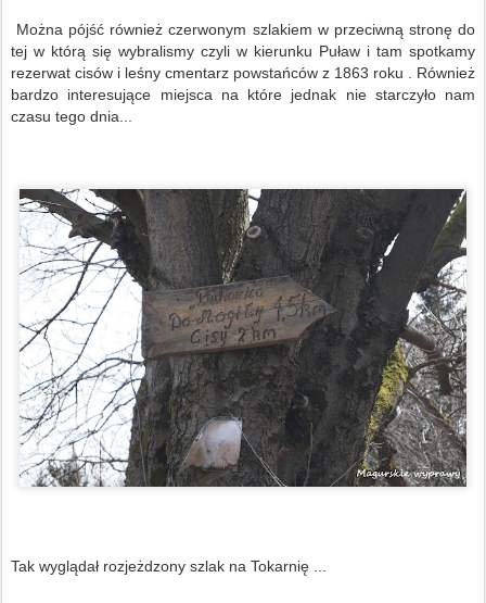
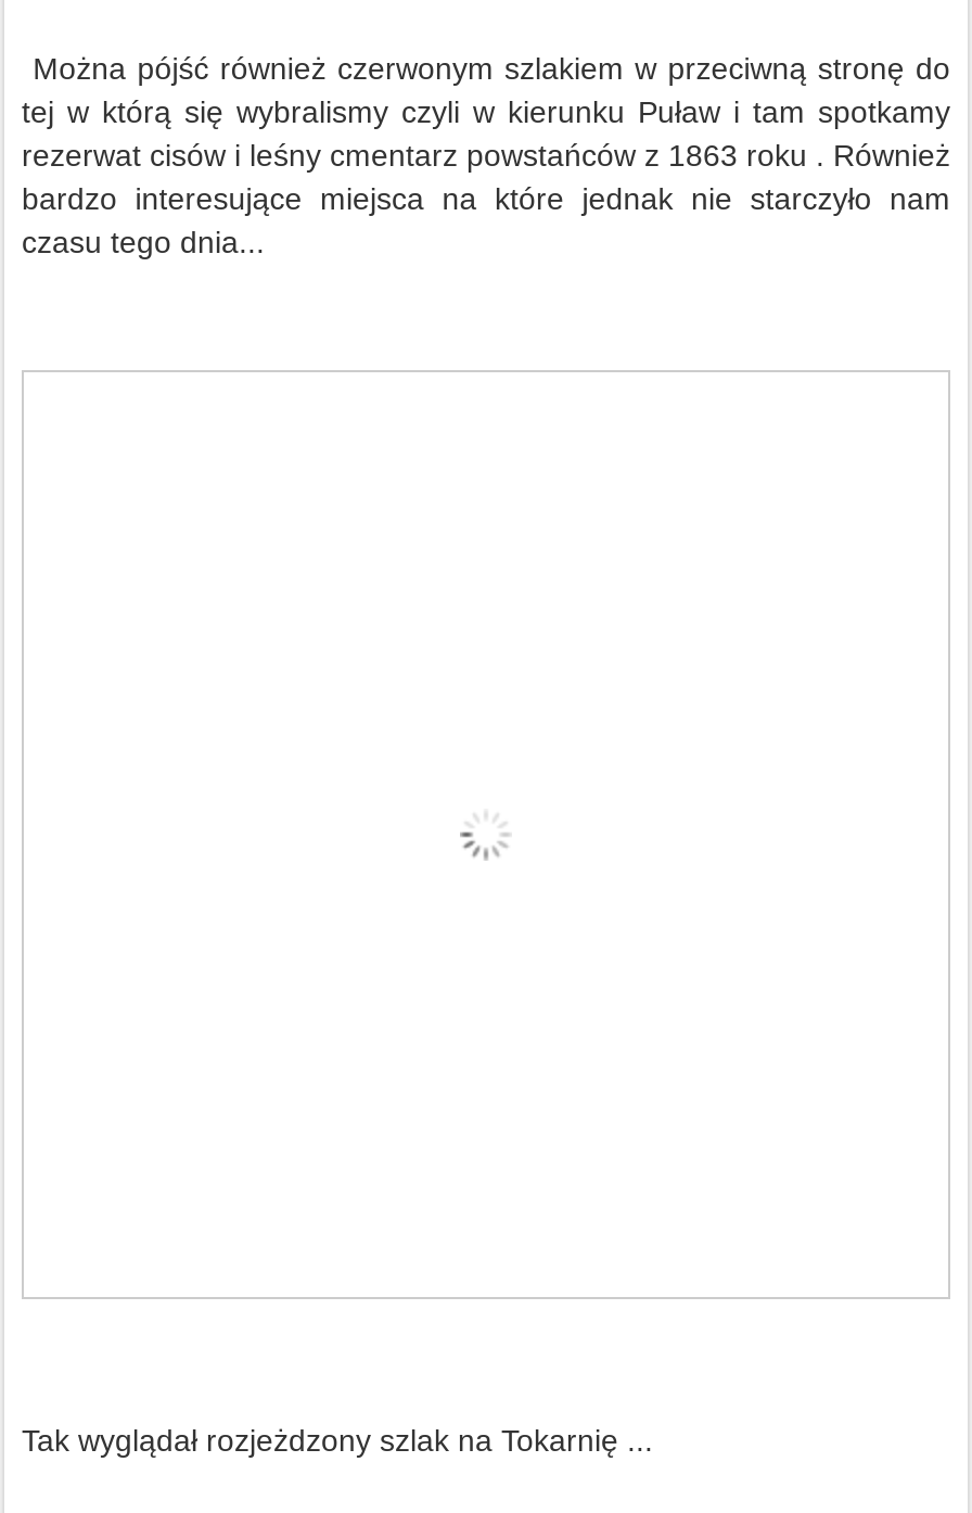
[17,187,469,489] [image] -> none

